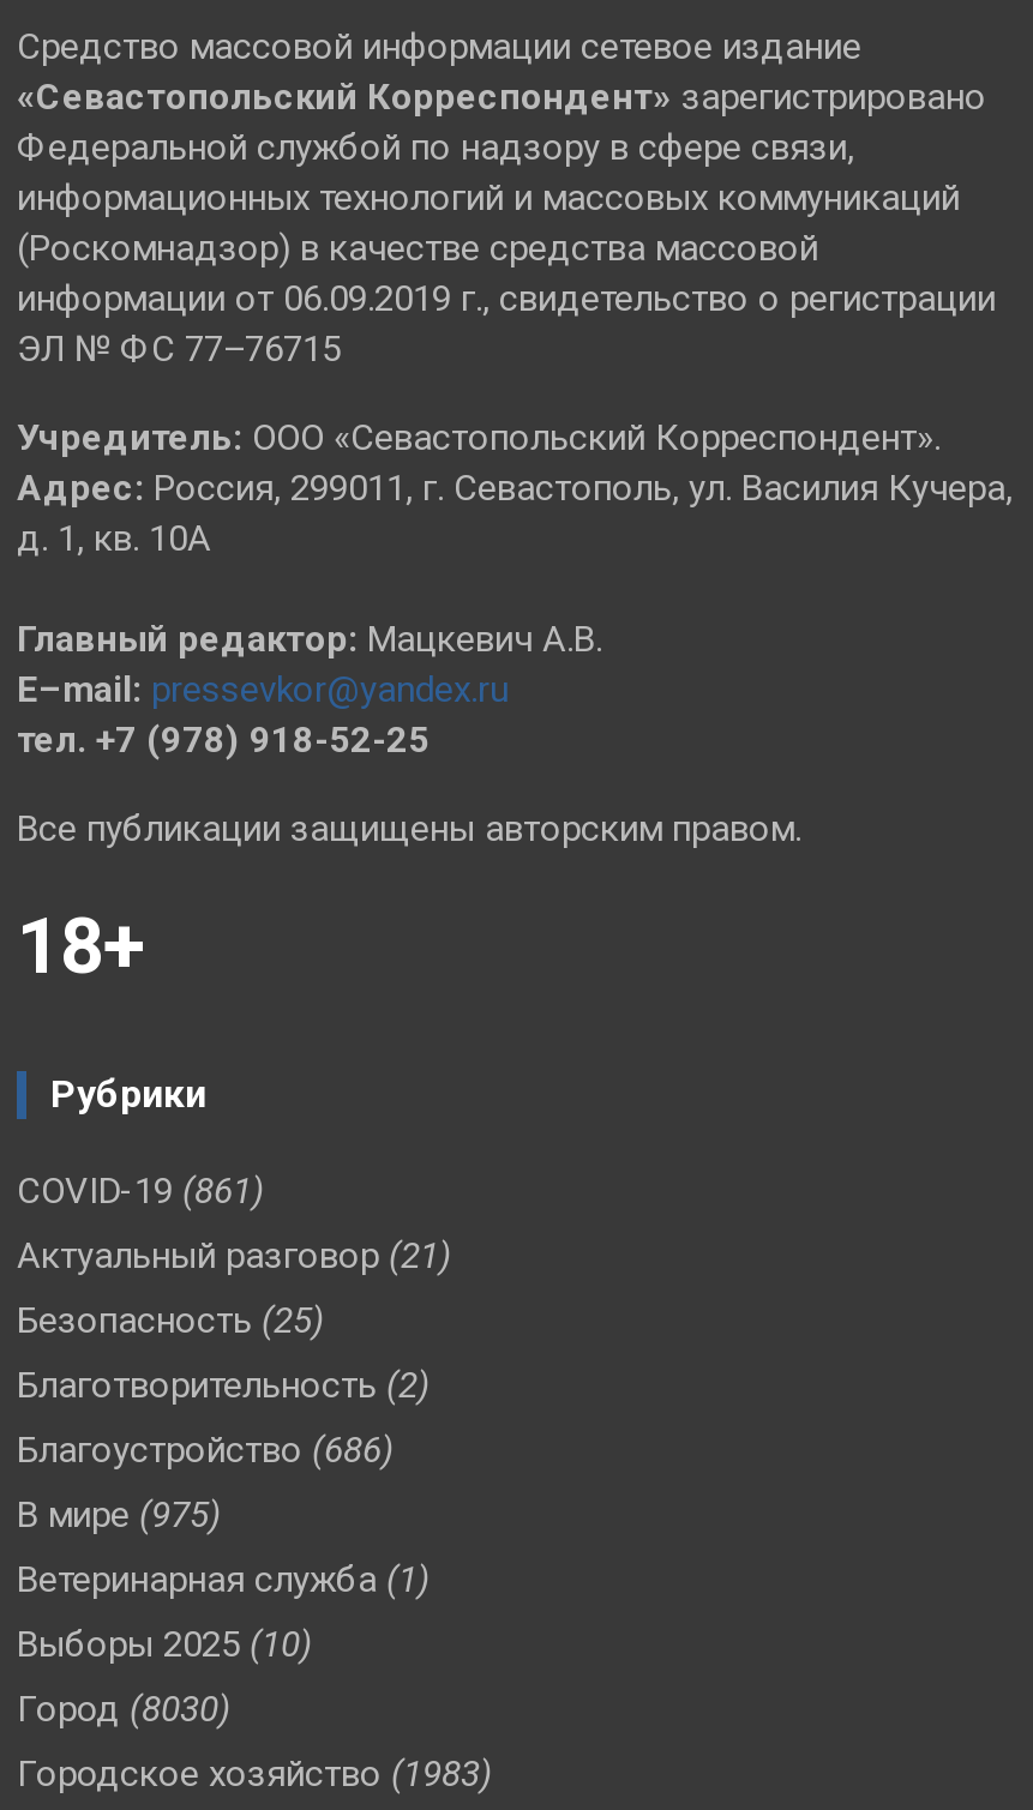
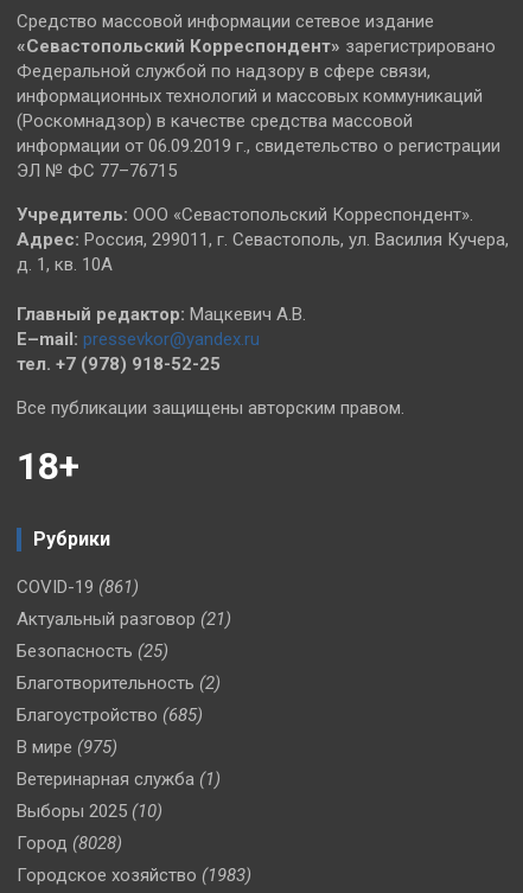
[17,1428,394,1471] Благоустройство (686) -> [17,704,203,726] Благоустройство (685)
[17,1687,230,1730] Город (8030) -> [17,832,122,854] Город (8028)

